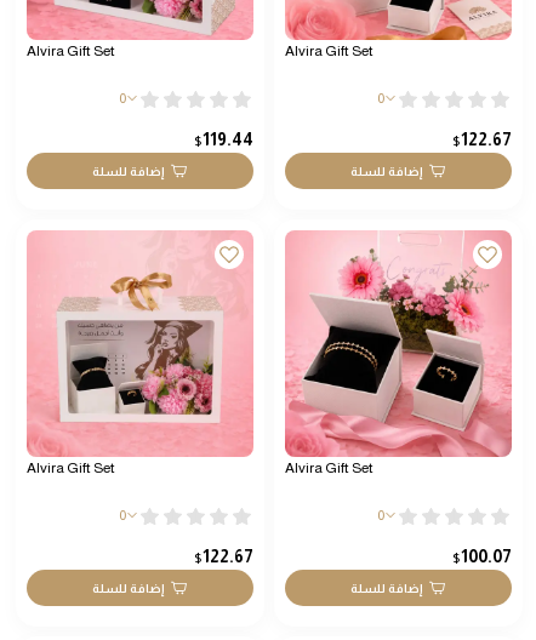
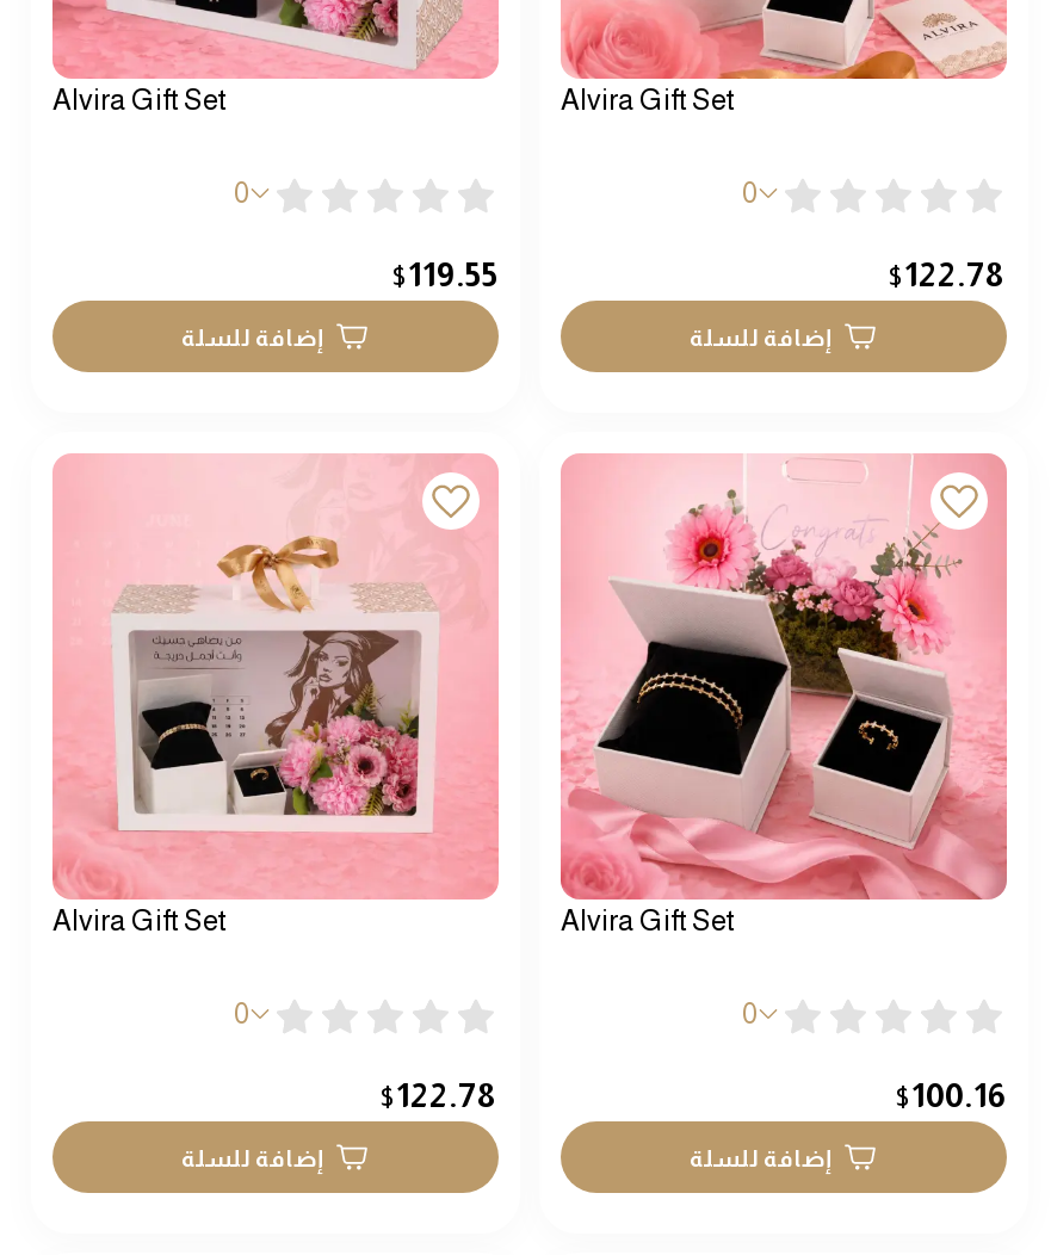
[203,130,253,149] 119.44 -> [408,255,499,293] 119.55
[461,130,512,149] 122.67 -> [904,255,1007,293] 122.78
[203,547,253,566] 122.67 -> [396,1076,499,1114] 122.78
[461,547,512,566] 100.07 -> [911,1076,1007,1114] 100.16

